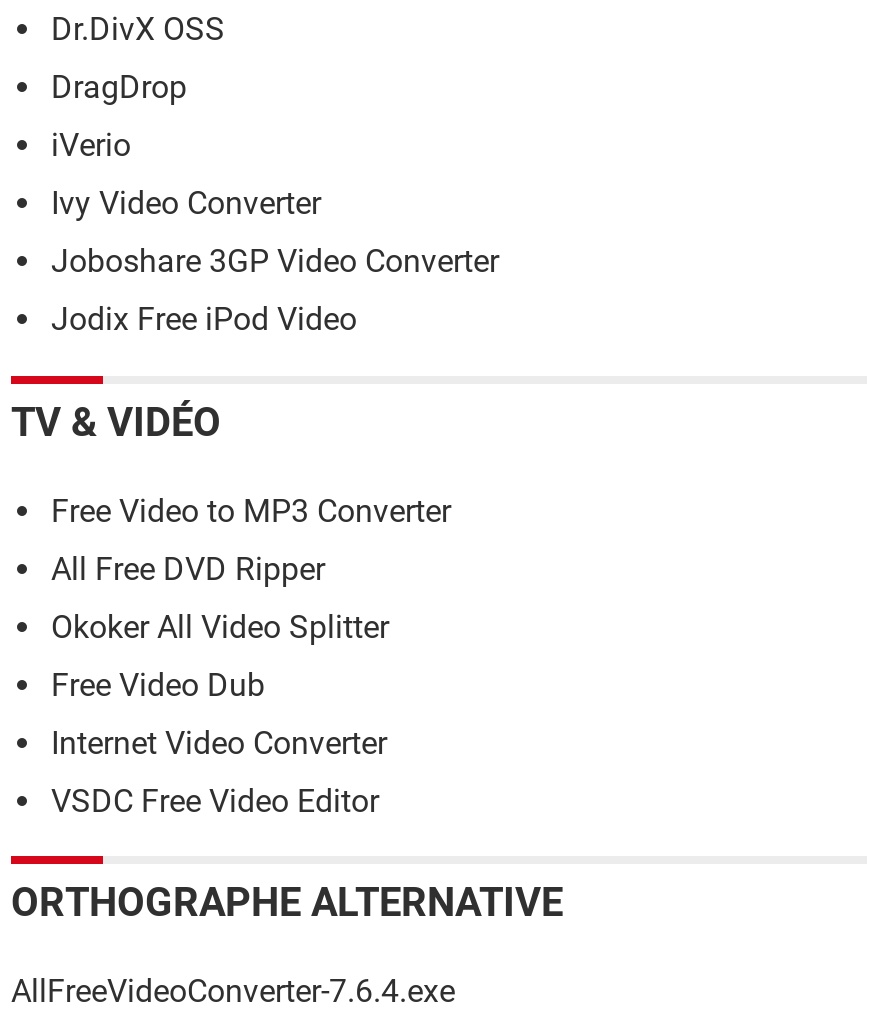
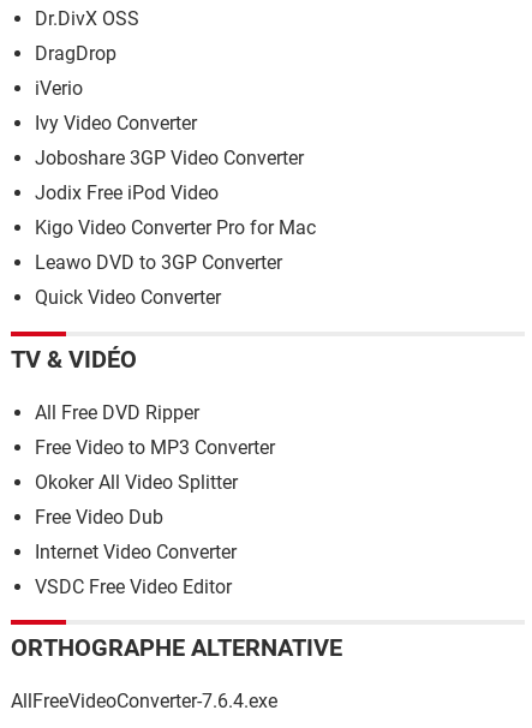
none -> [35,216,316,309] Kigo Video Converter Pro for Mac | Leawo DVD to 3GP Converter | Quick Video Converter
moved [51,493,451,531] -> [35,437,275,460]: Free Video to MP3 Converter

